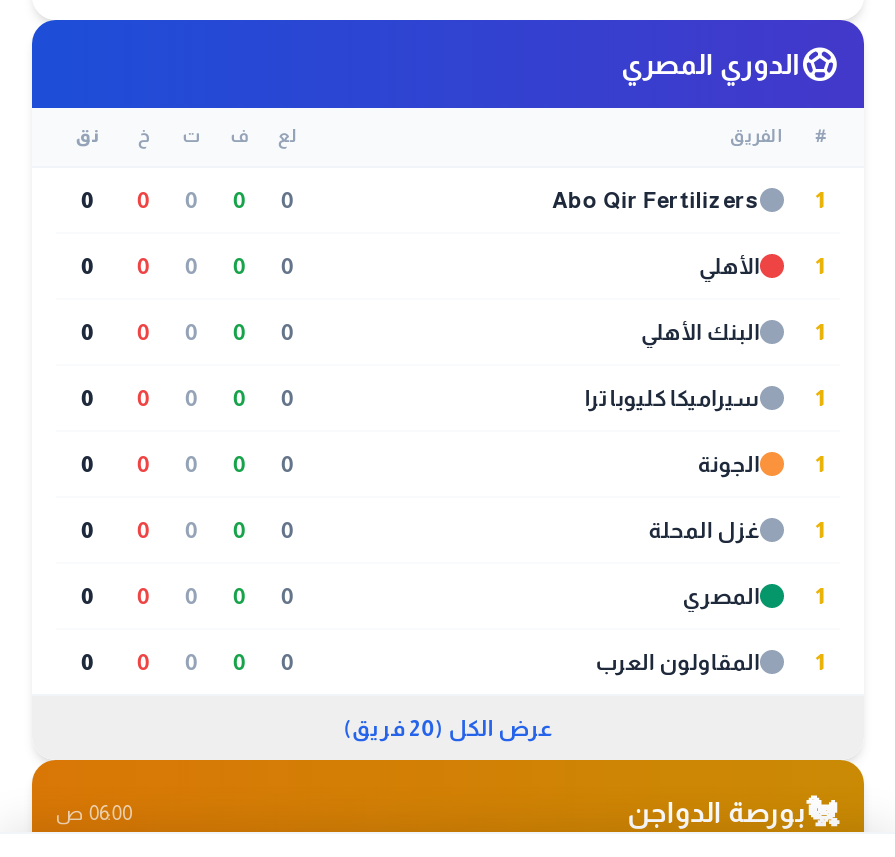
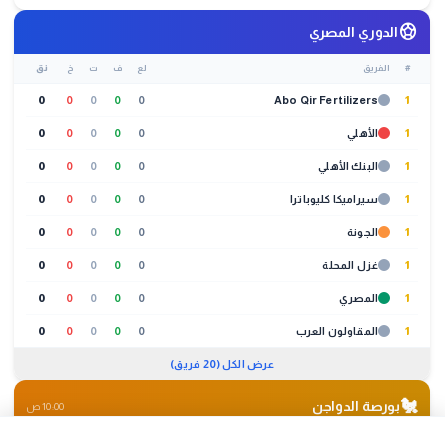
[89,801,132,823] 06:00 ص -> [42,401,64,412] 10:00 ص

